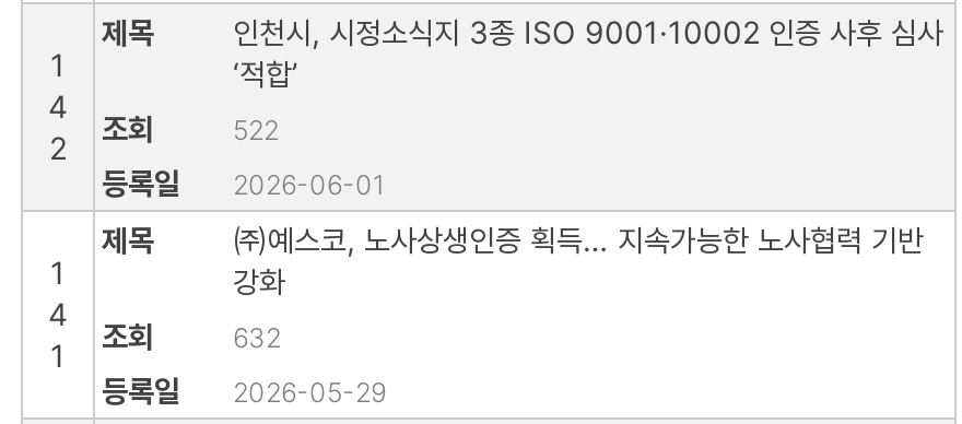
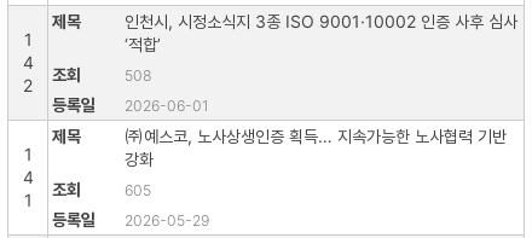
[233,113,279,146] 522 -> [125,66,152,84] 508
[233,320,281,353] 632 -> [125,181,151,199] 605

